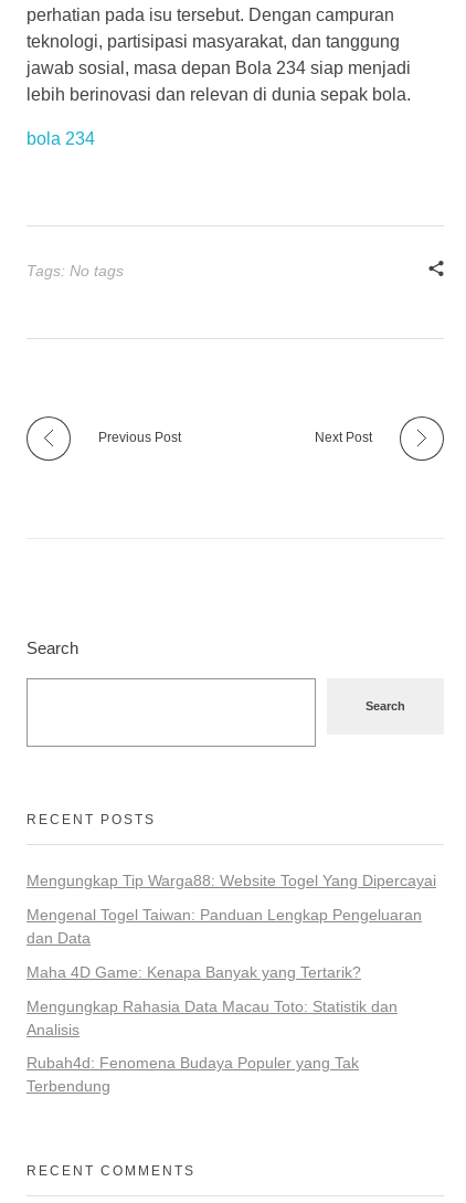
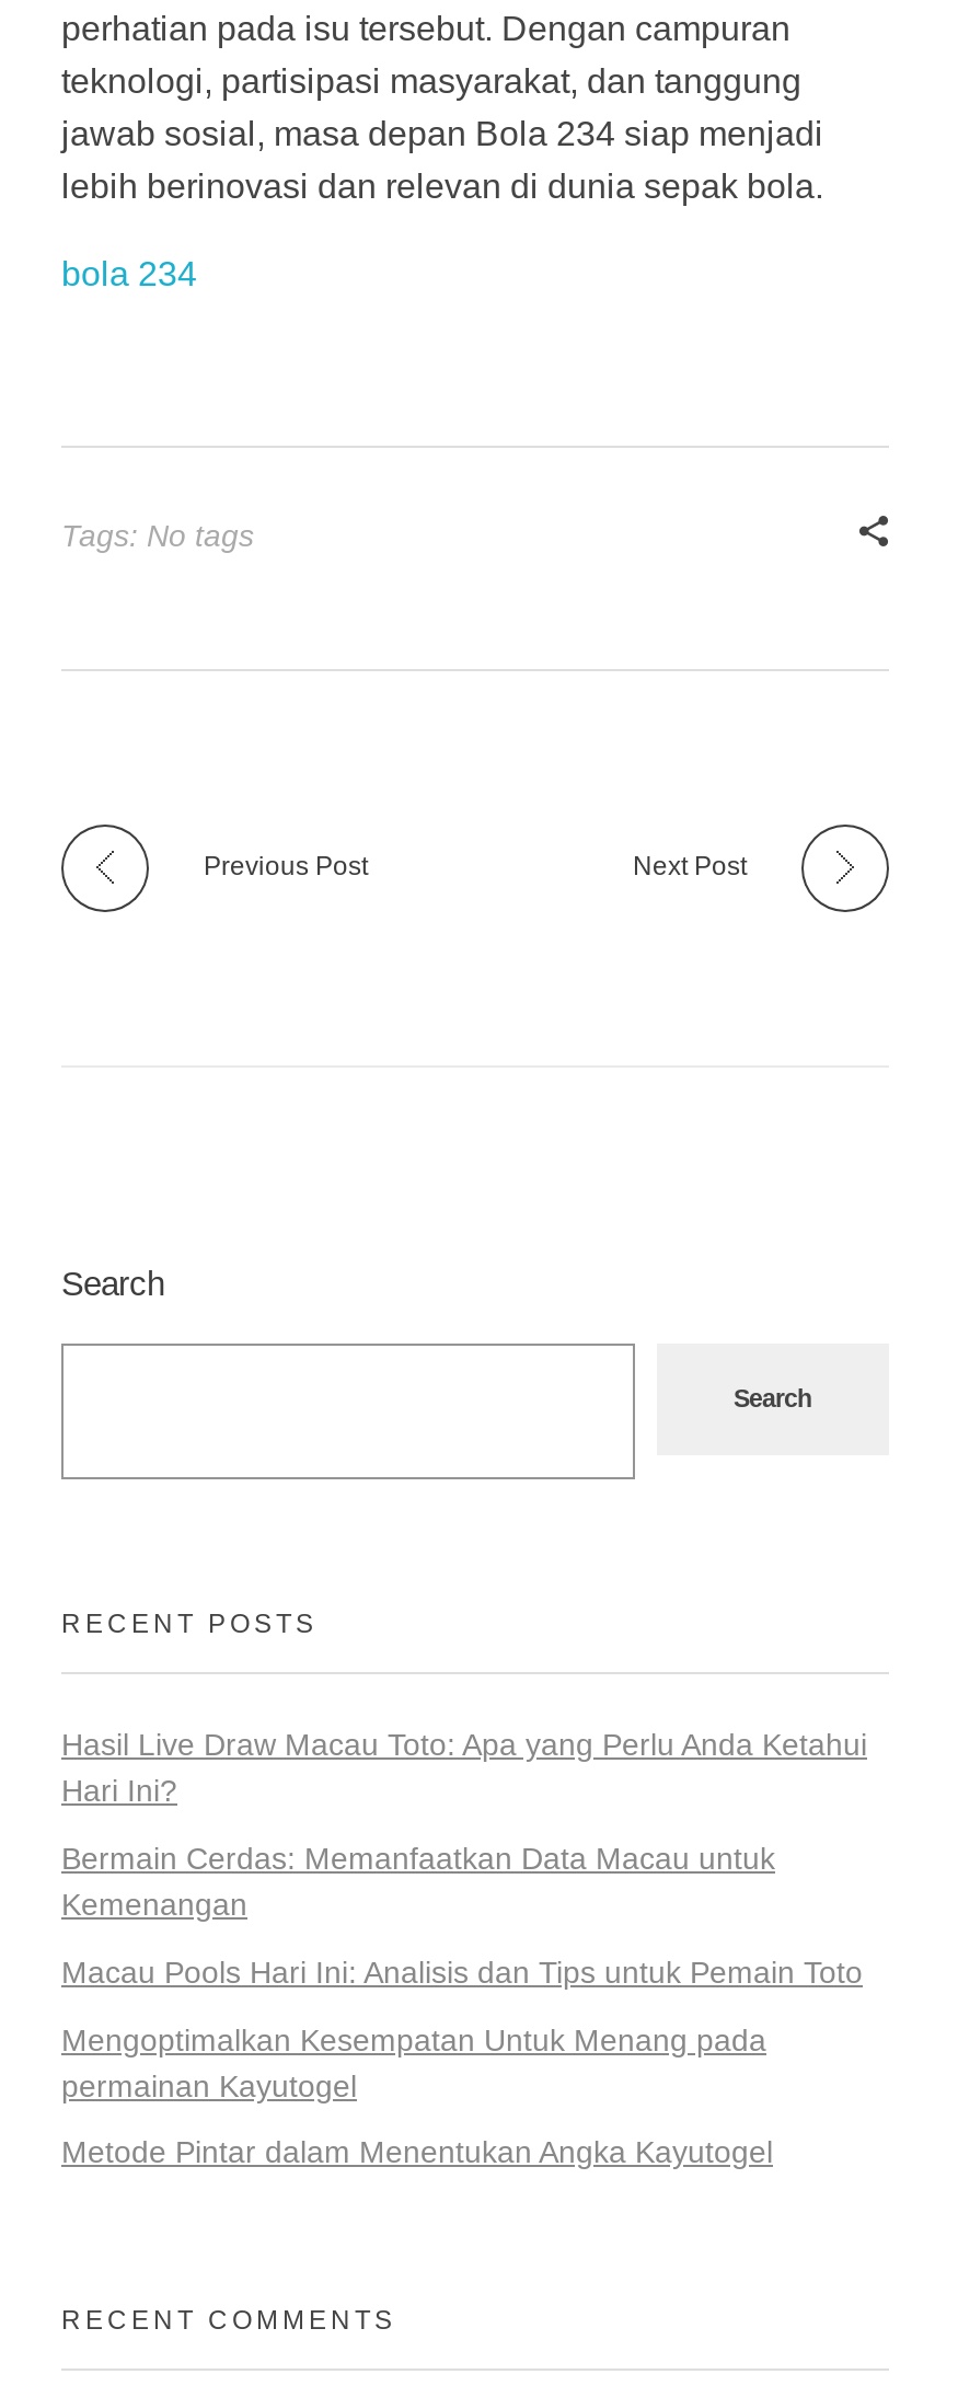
[27,872,436,889] Mengungkap Tip Warga88: Website Togel Yang Dipercayai -> [61,1727,867,1808] Hasil Live Draw Macau Toto: Apa yang Perlu Anda Ketahui | Hari Ini?
[27,906,422,947] Mengenal Togel Taiwan: Panduan Lengkap Pengeluaran | dan Data -> [61,1841,775,1922] Bermain Cerdas: Memanfaatkan Data Macau untuk | Kemenangan
[27,963,361,981] Maha 4D Game: Kenapa Banyak yang Tertarik? -> [61,1954,863,1989] Macau Pools Hari Ini: Analisis dan Tips untuk Pemain Toto
[27,997,398,1038] Mengungkap Rahasia Data Macau Toto: Statistik dan | Analisis -> [61,2022,766,2103] Mengoptimalkan Kesempatan Untuk Menang pada | permainan Kayutogel
[27,1054,359,1095] Rubah4d: Fenomena Budaya Populer yang Tak | Terbendung -> [61,2135,773,2170] Metode Pintar dalam Menentukan Angka Kayutogel

